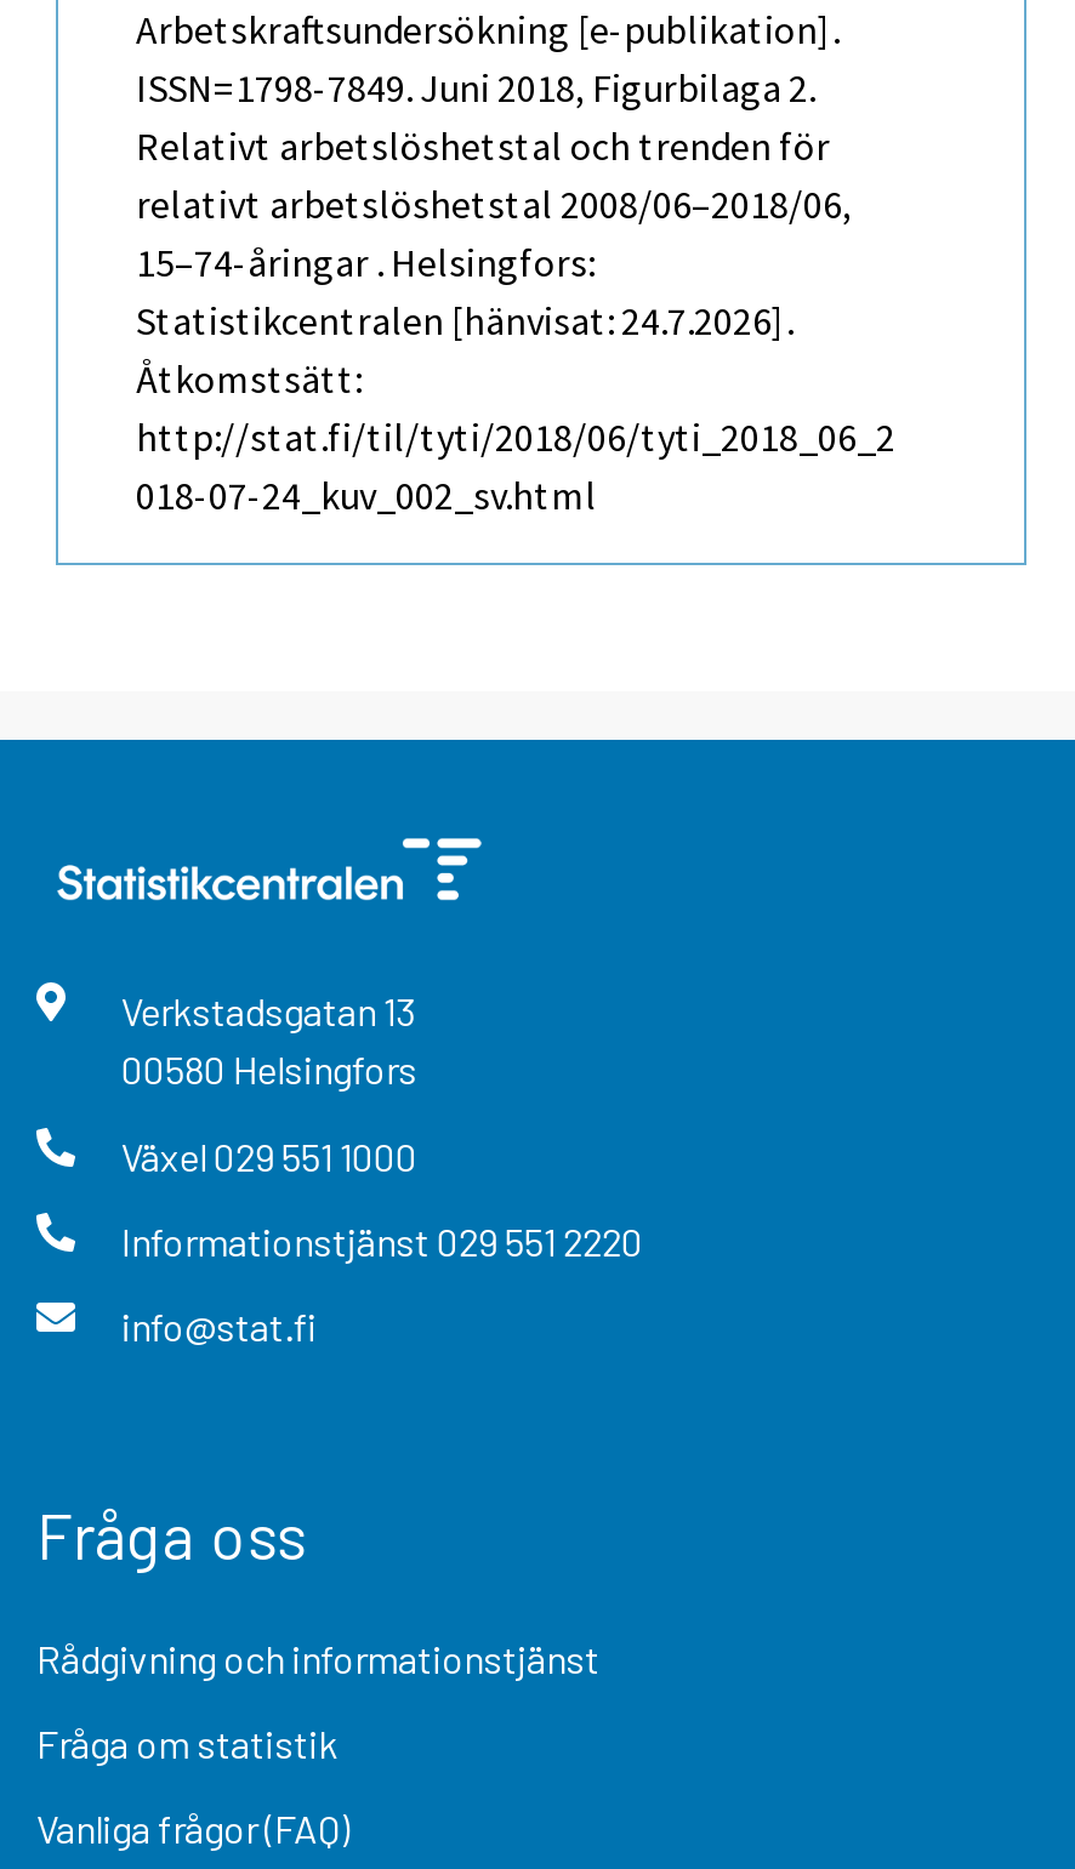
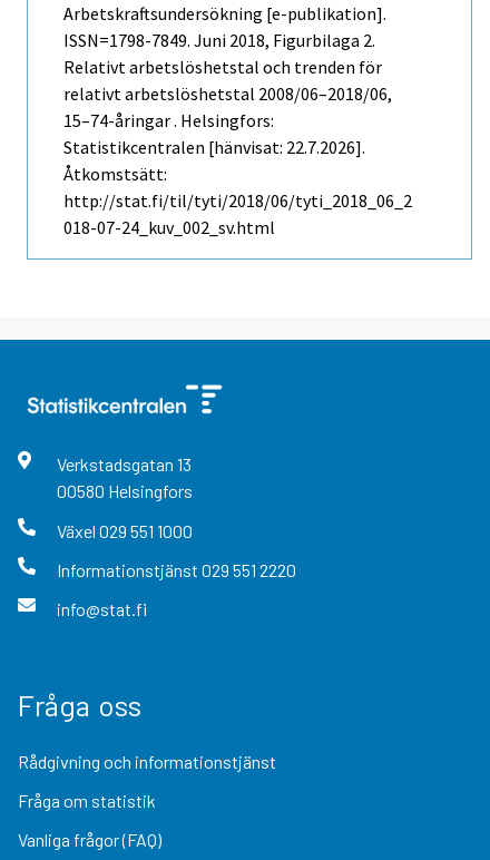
[136,297,794,345] Statistikcentralen [hänvisat: 24.7.2026]. -> [63,136,365,159] Statistikcentralen [hänvisat: 22.7.2026].

